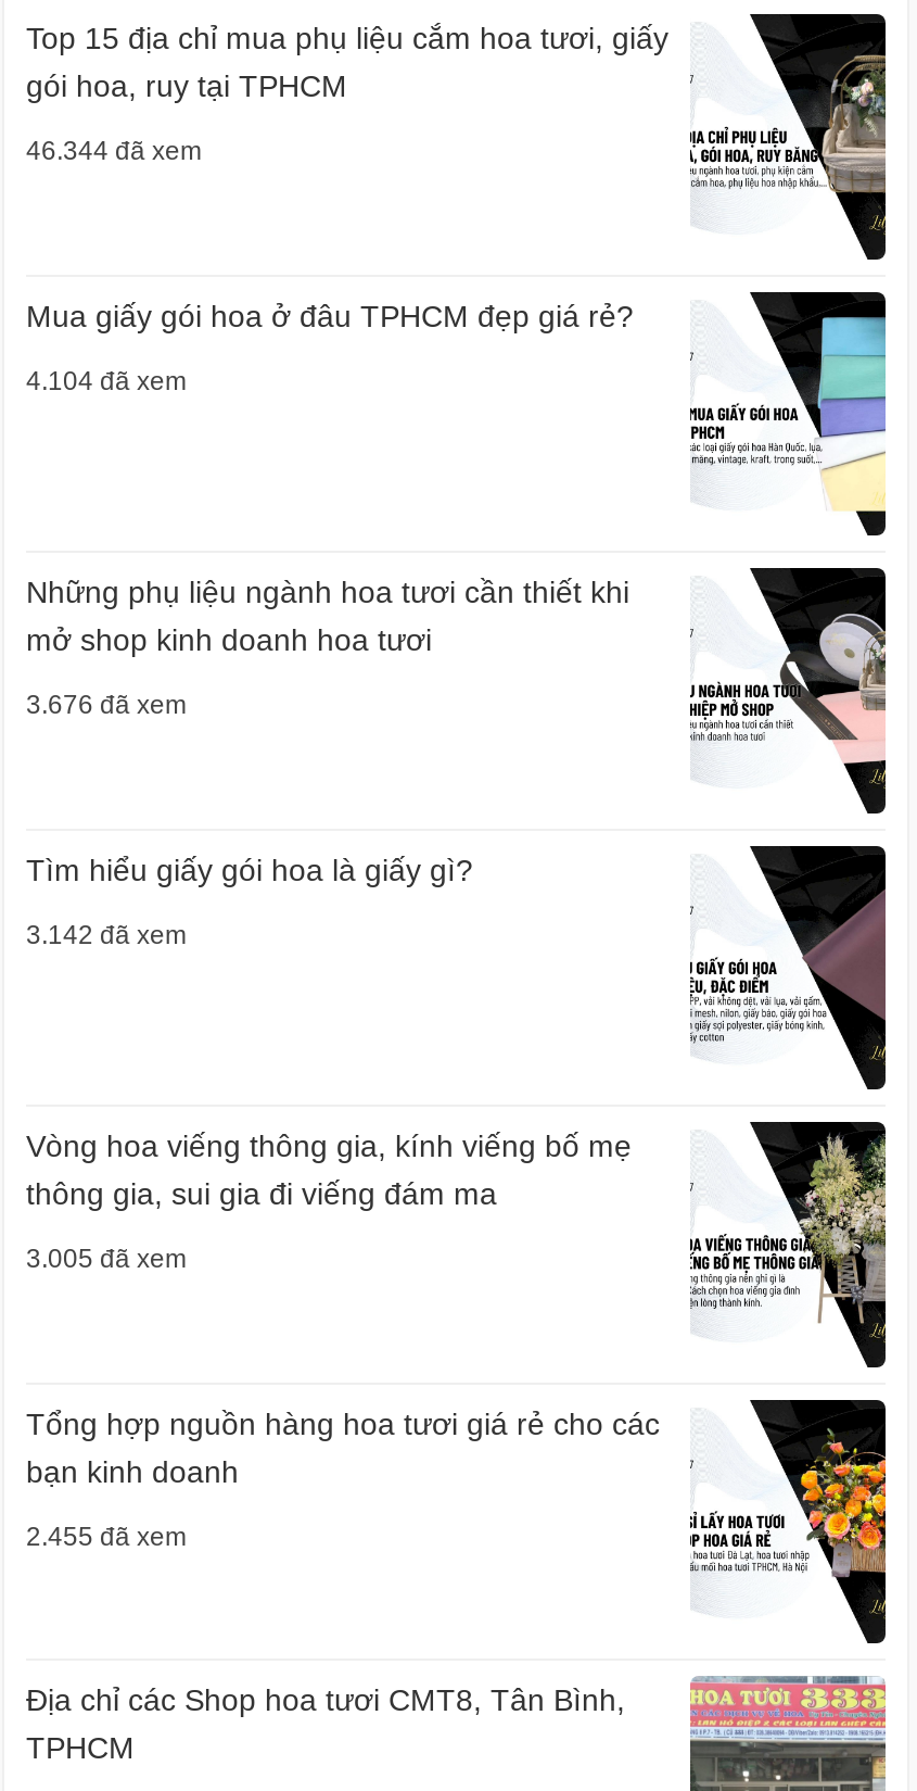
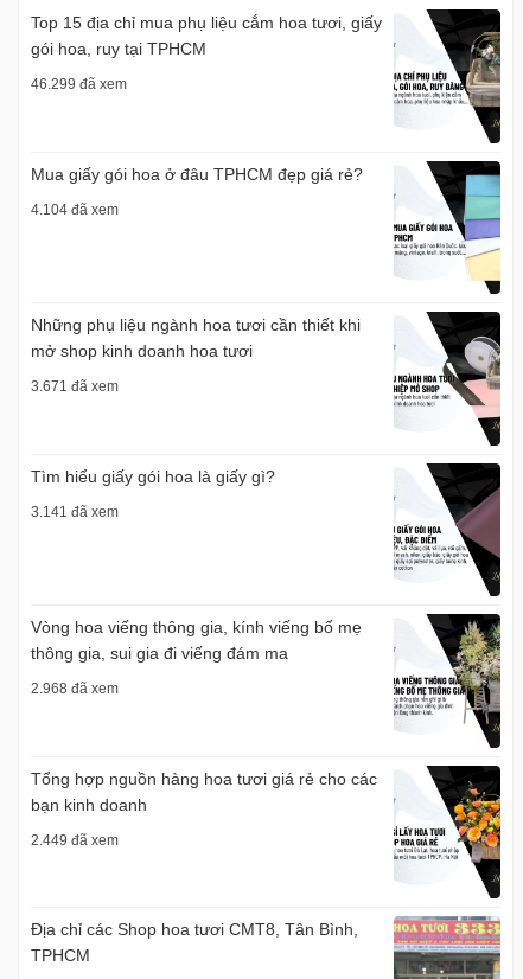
[26,136,202,167] 46.344 đã xem -> [31,76,127,93] 46.299 đã xem
[26,690,187,721] 3.676 đã xem -> [31,378,119,395] 3.671 đã xem
[26,920,187,950] 3.142 đã xem -> [31,503,119,520] 3.141 đã xem
[26,1244,187,1275] 3.005 đã xem -> [31,681,119,697] 2.968 đã xem
[26,1521,187,1552] 2.455 đã xem -> [31,832,119,848] 2.449 đã xem

